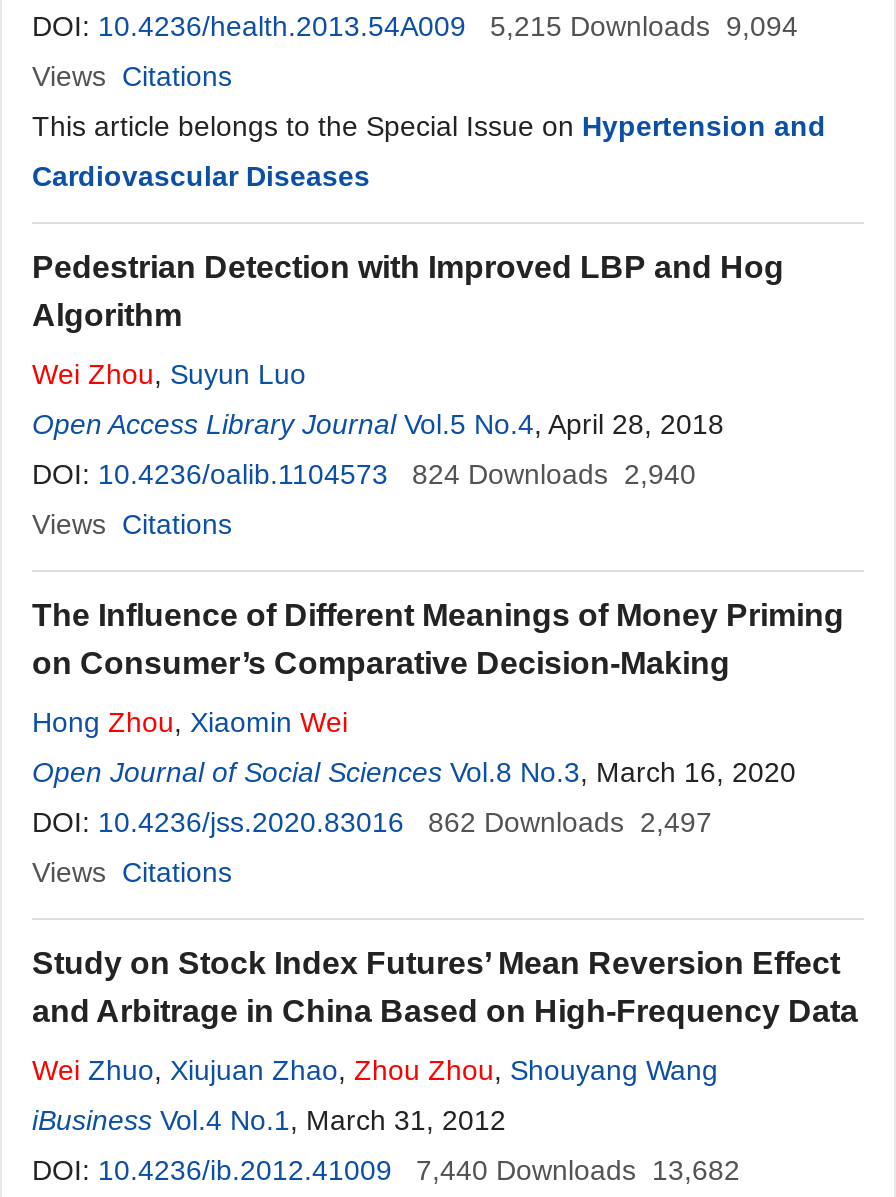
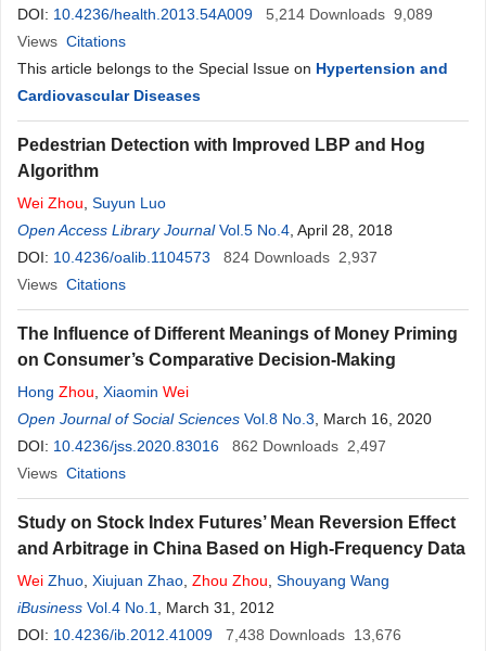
[32,10,798,42] DOI: 10.4236/health.2013.54A009 5,215 Downloads 9,094 -> [17,5,433,23] DOI: 10.4236/health.2013.54A009 5,214 Downloads 9,089
[32,458,696,490] DOI: 10.4236/oalib.1104573 824 Downloads 2,940 -> [17,248,378,266] DOI: 10.4236/oalib.1104573 824 Downloads 2,937
[32,1154,740,1186] DOI: 10.4236/ib.2012.41009 7,440 Downloads 13,682 -> [17,626,401,643] DOI: 10.4236/ib.2012.41009 7,438 Downloads 13,676

